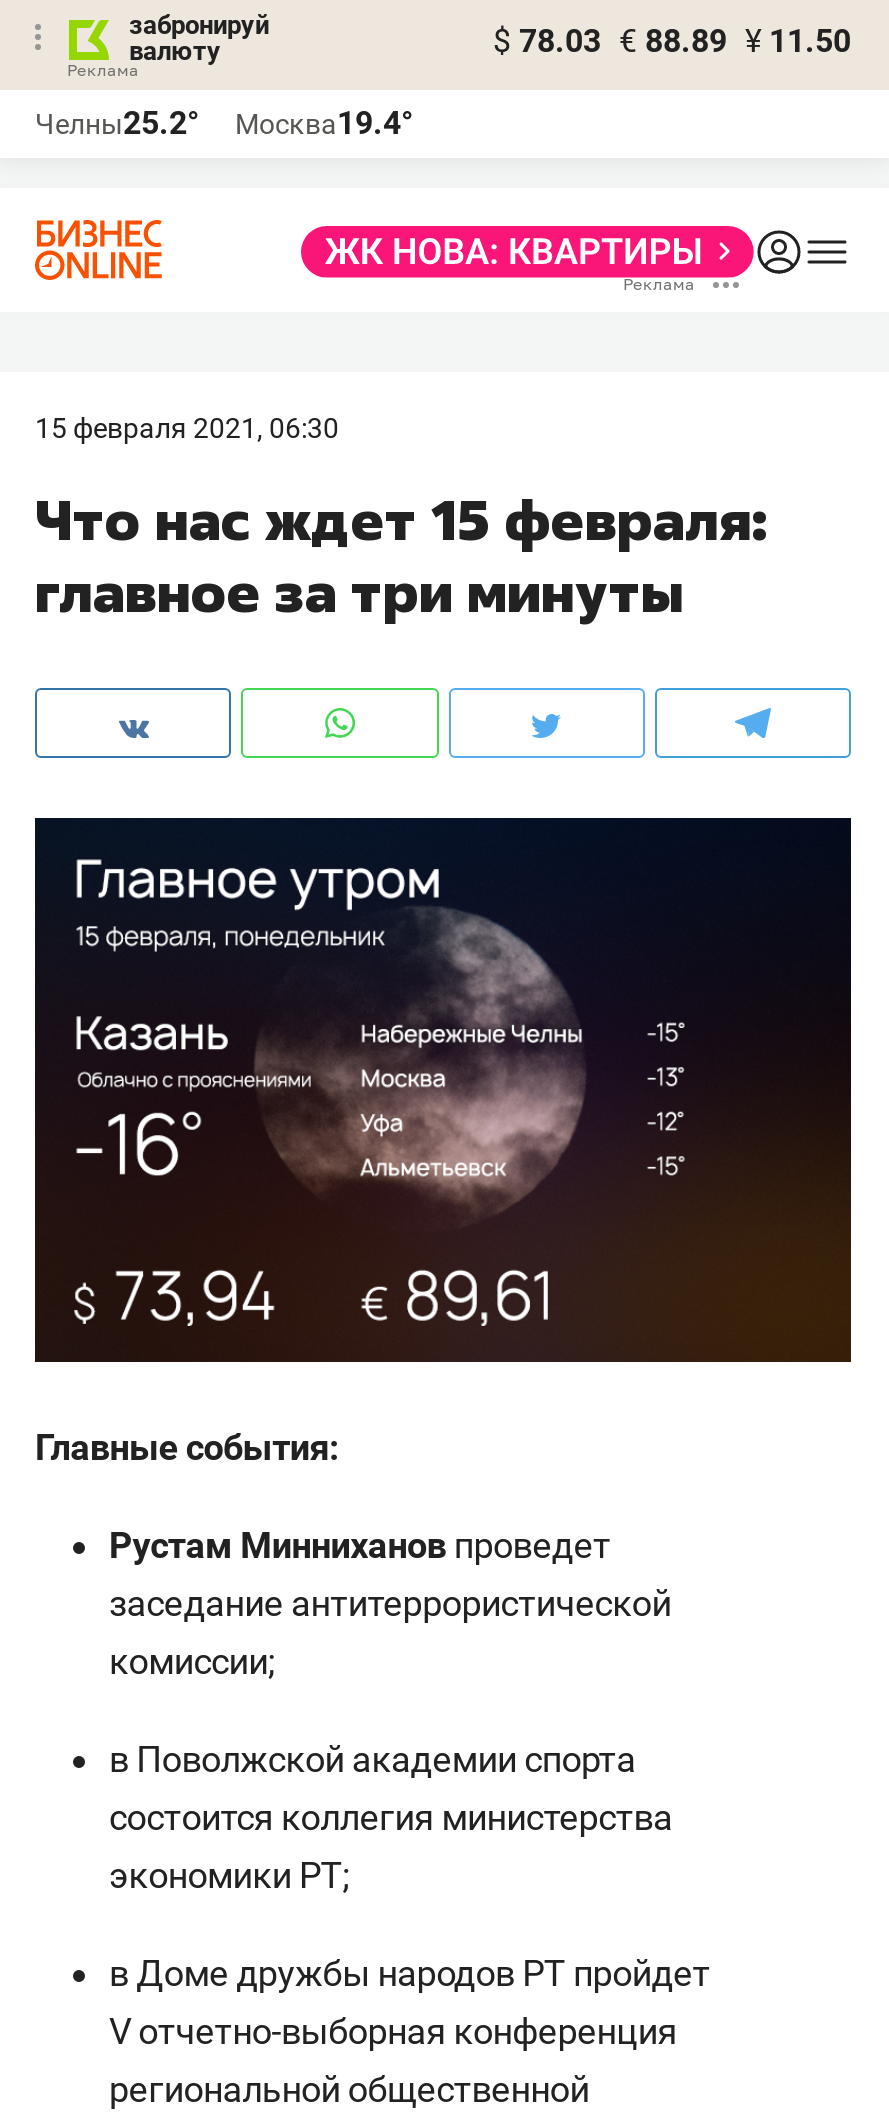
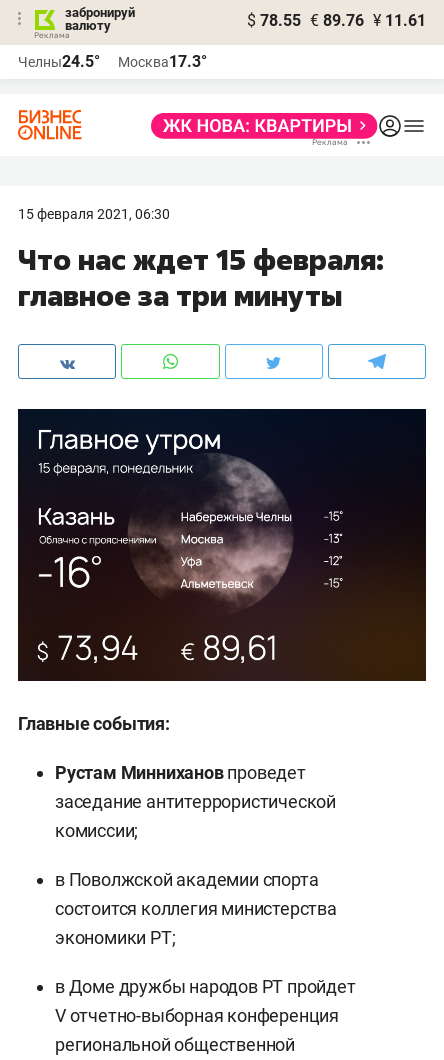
[493,22,851,60] $ 78.03 € 88.89 ¥ 11.50 -> [247,11,426,30] $ 78.55 € 89.76 ¥ 11.61
[35,104,199,142] Челны25.2° -> [18,52,100,71] Челны24.5°
[235,104,413,142] Москва19.4° -> [118,52,207,71] Москва17.3°

